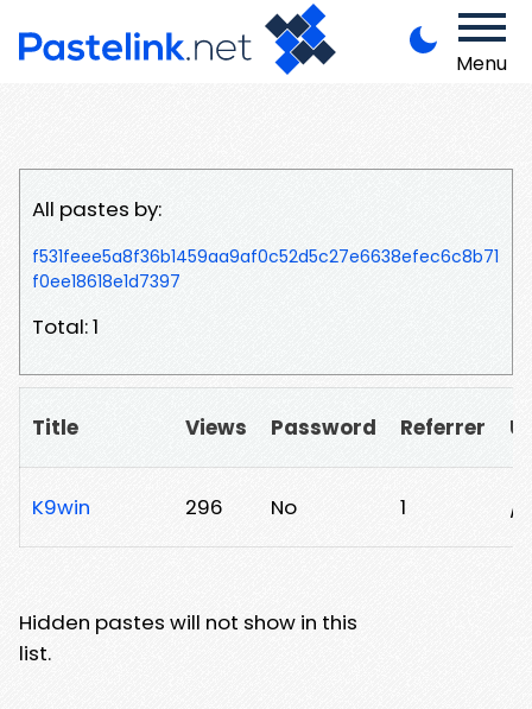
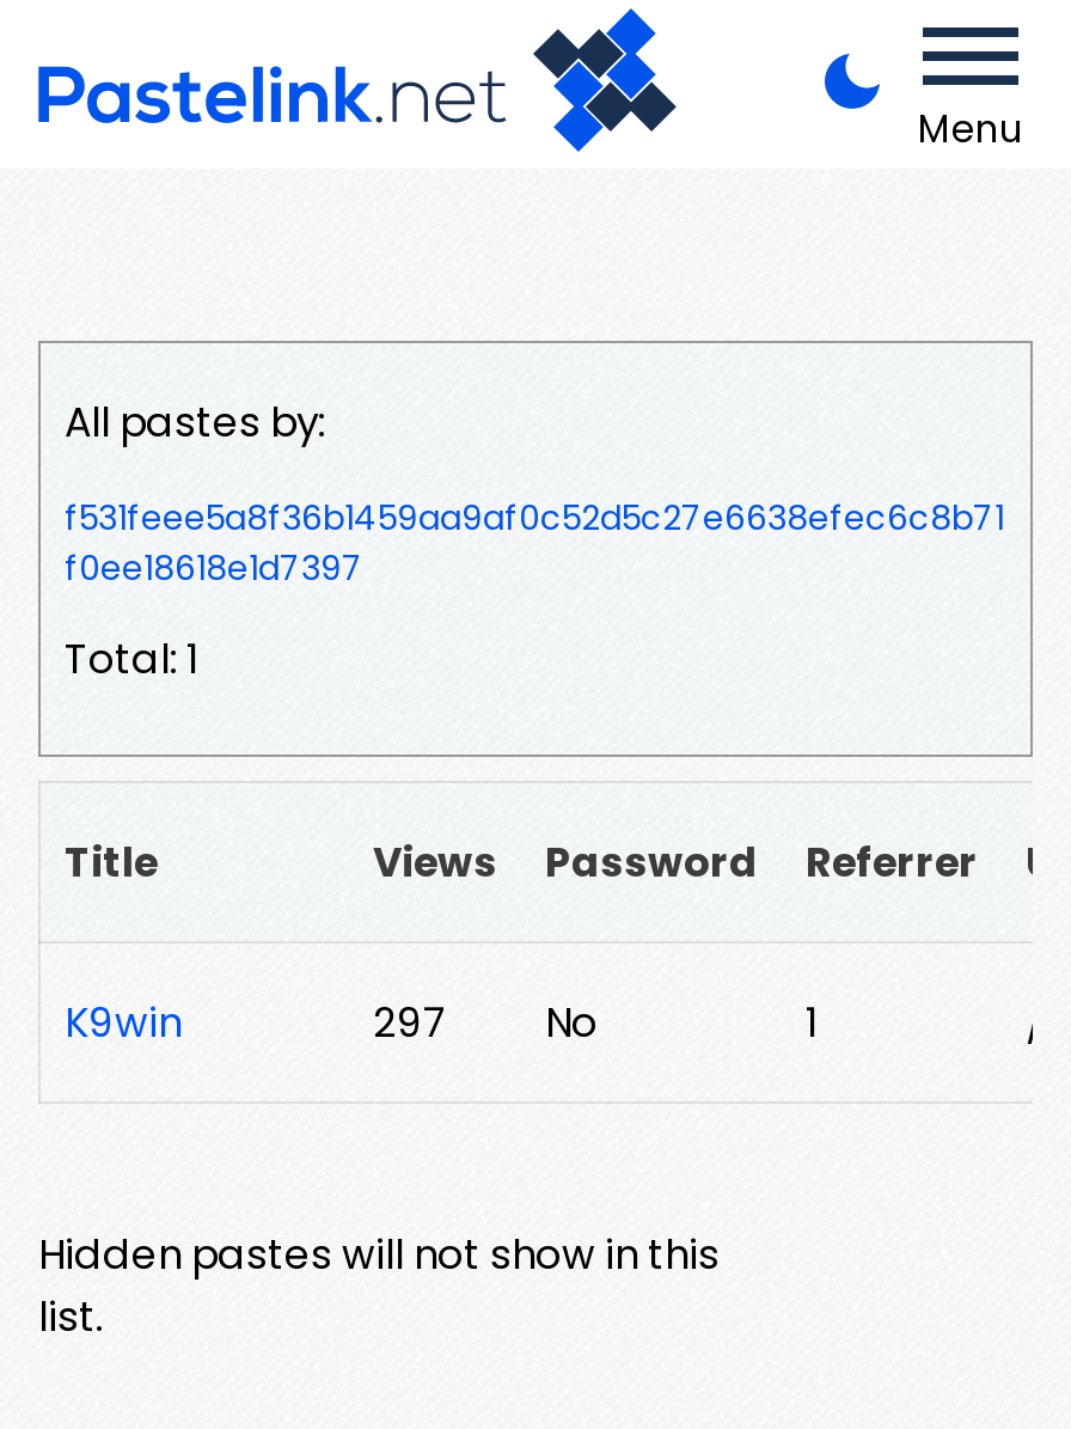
[185,492,297,521] 296 No -> [373,993,598,1050] 297 No

